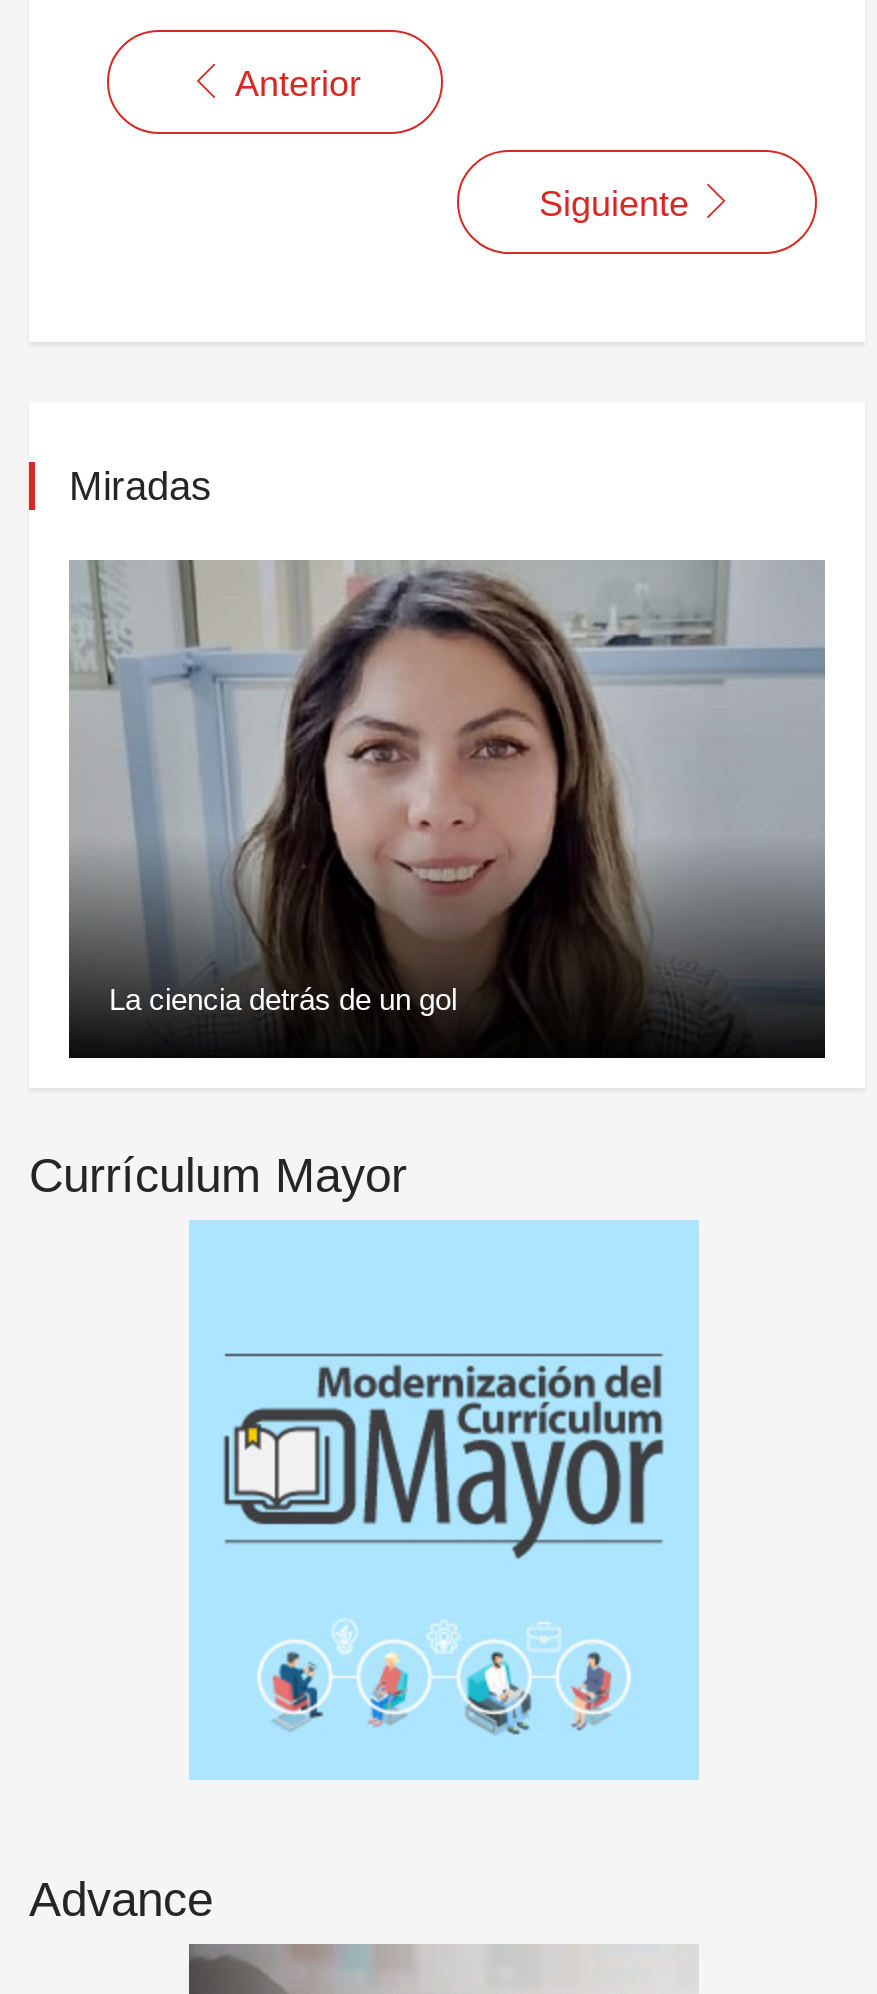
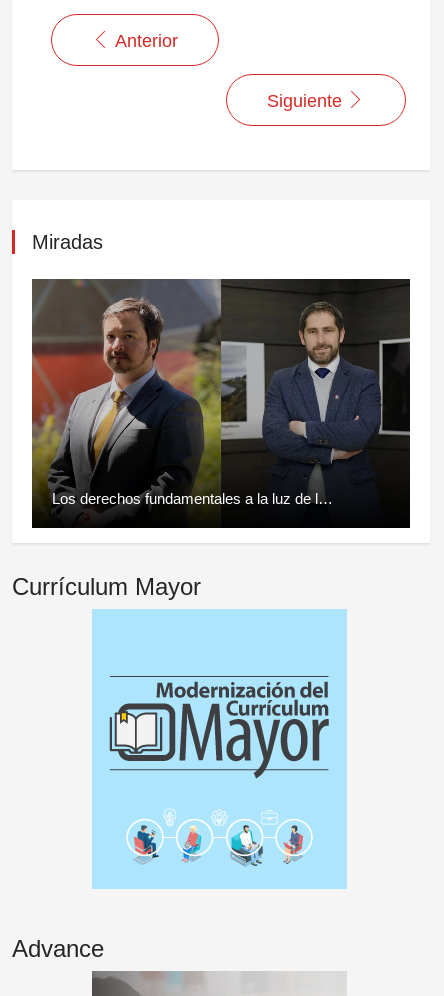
[69,560,825,1028] [image] | La ciencia detrás de un gol -> [31,279,411,512] [image] | Los derechos fundamentales a la luz de l…

